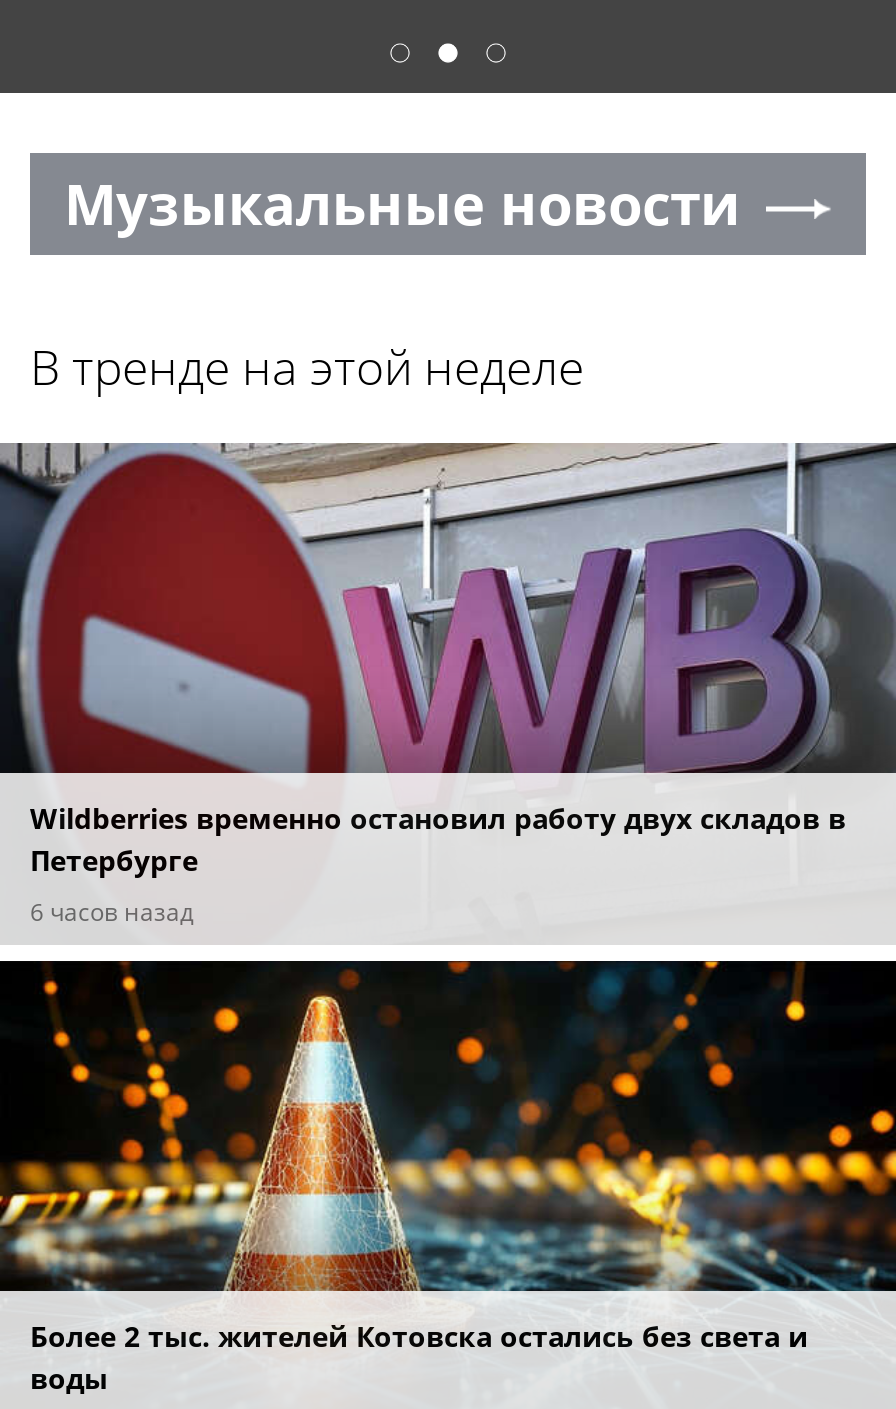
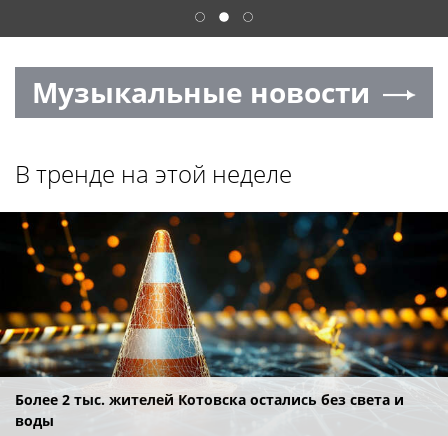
[6,441,890,929] [image] | Wildberries временно остановил работу двух складов в | Петербурге | 6 часов назад -> none

